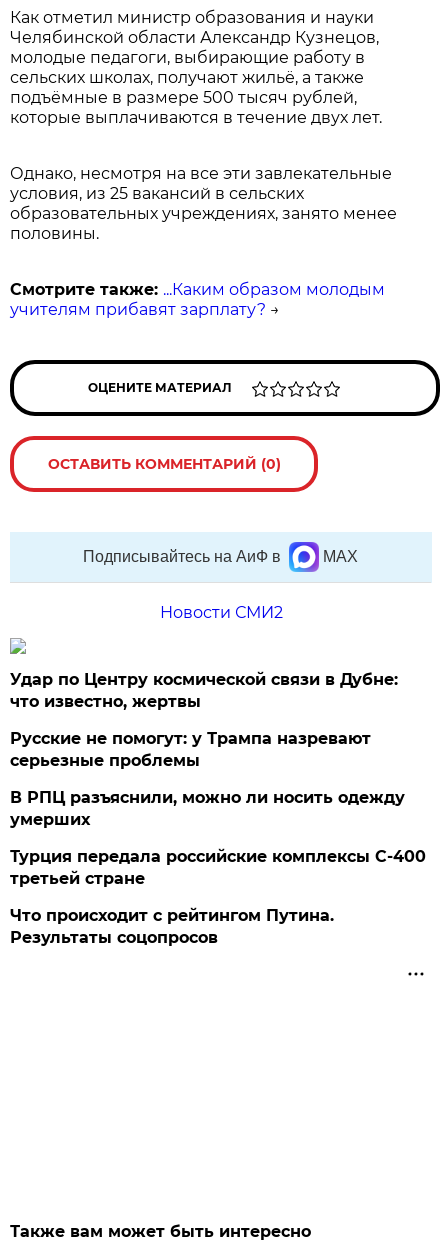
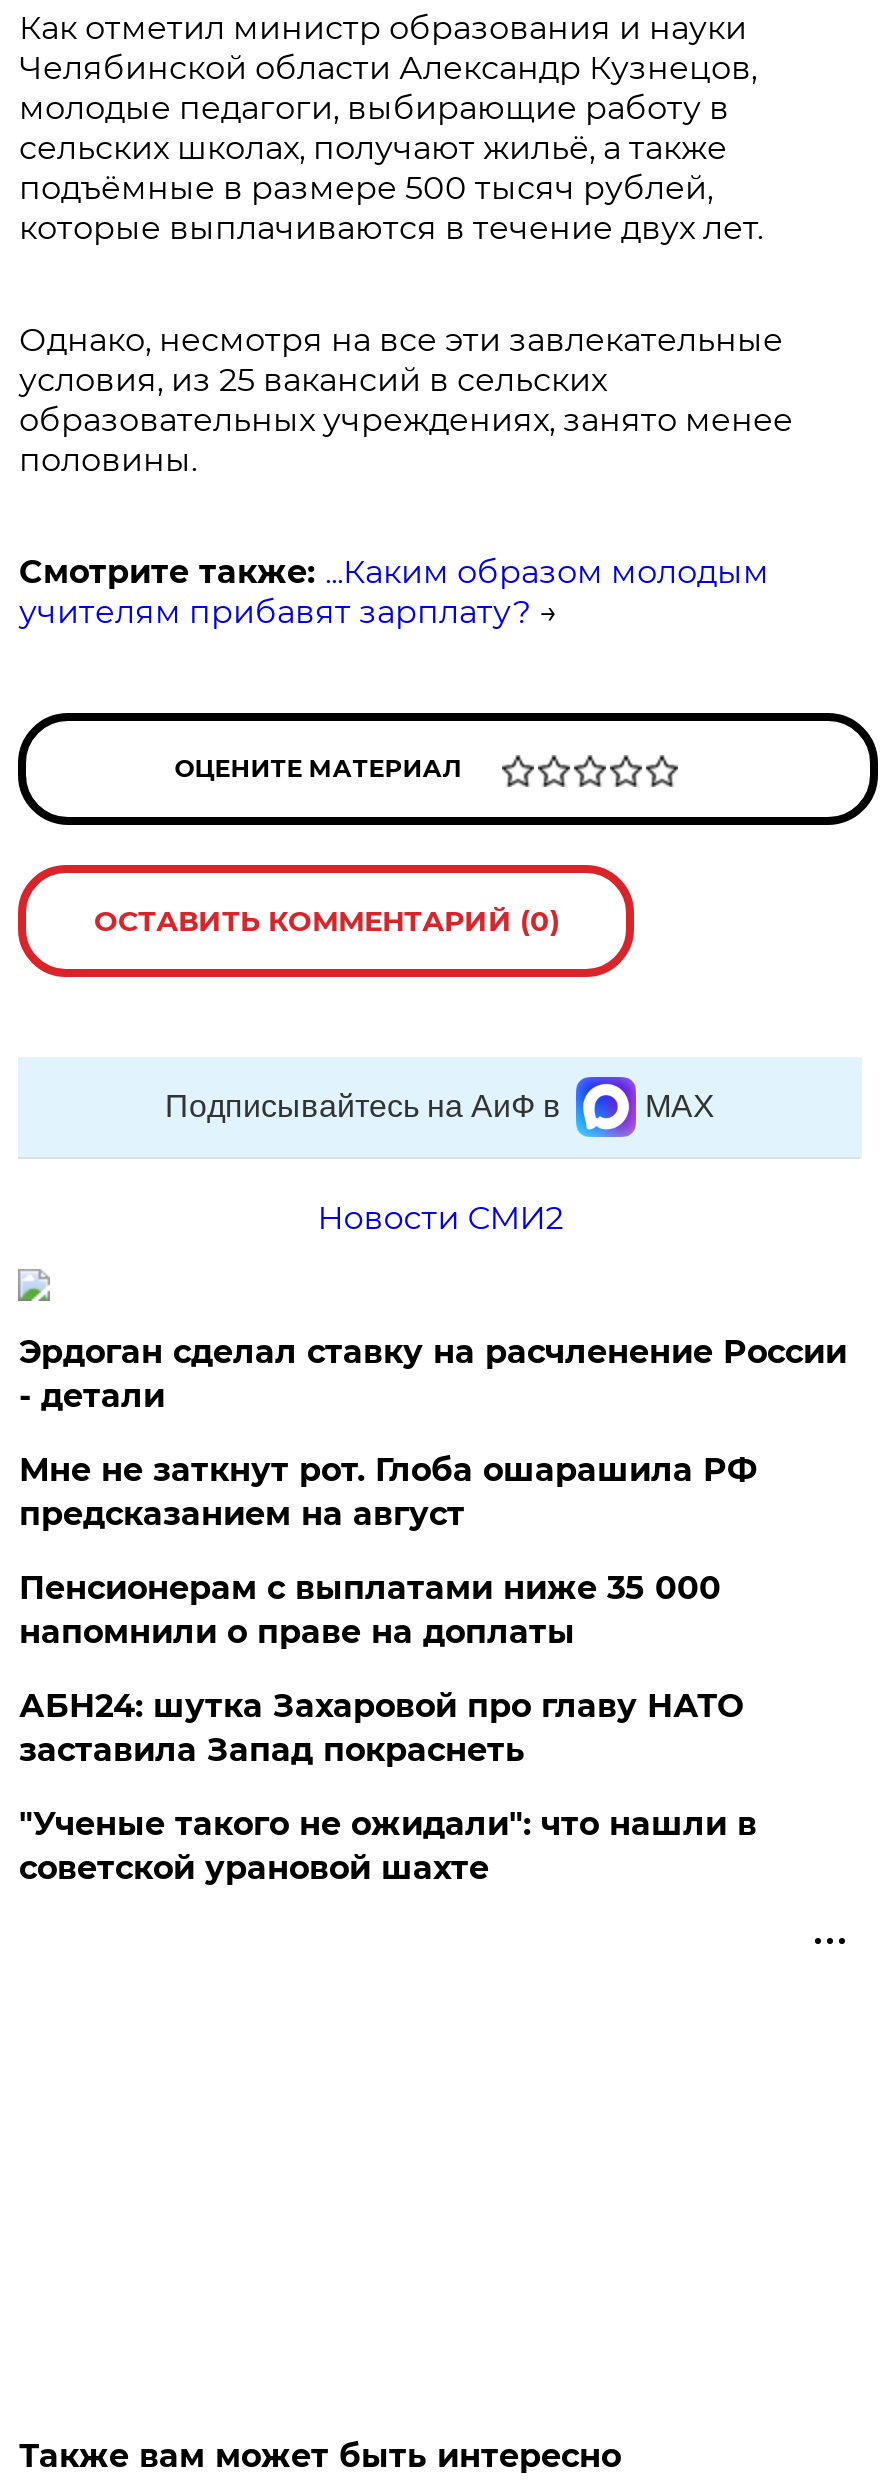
[10,670,398,711] Удар по Центру космической связи в Дубне: | что известно, жертвы -> [19,1333,847,1415] Эрдоган сделал ставку на расчленение России | - детали
[10,729,371,770] Русские не помогут: у Трампа назревают | серьезные проблемы -> [19,1451,757,1533] Мне не заткнут рот. Глоба ошарашила РФ | предсказанием на август
[10,788,405,829] В РПЦ разъяснили, можно ли носить одежду | умерших -> [19,1569,721,1651] Пенсионерам с выплатами ниже 35 000 | напомнили о праве на доплаты
[10,847,426,888] Турция передала российские комплексы С-400 | третьей стране -> [19,1687,743,1769] АБН24: шутка Захаровой про главу НАТО | заставила Запад покраснеть
[10,906,334,947] Что происходит с рейтингом Путина. | Результаты соцопросов -> [19,1805,757,1887] "Ученые такого не ожидали": что нашли в | советской урановой шахте

